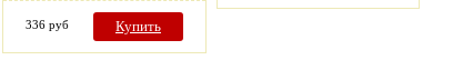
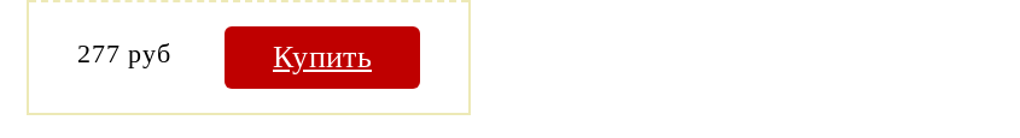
[26,17,69,31] 336 руб -> [77,37,171,66] 277 руб

